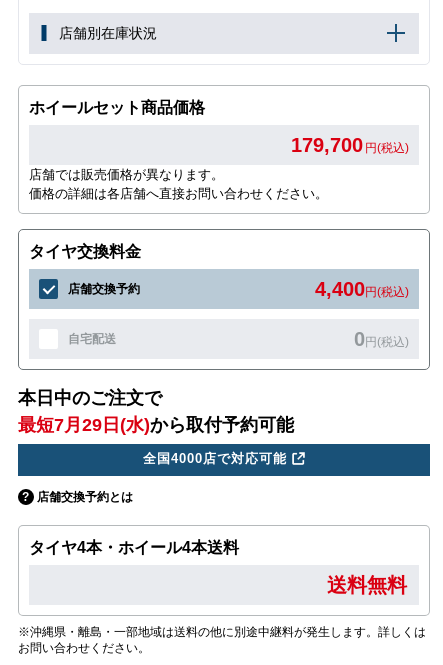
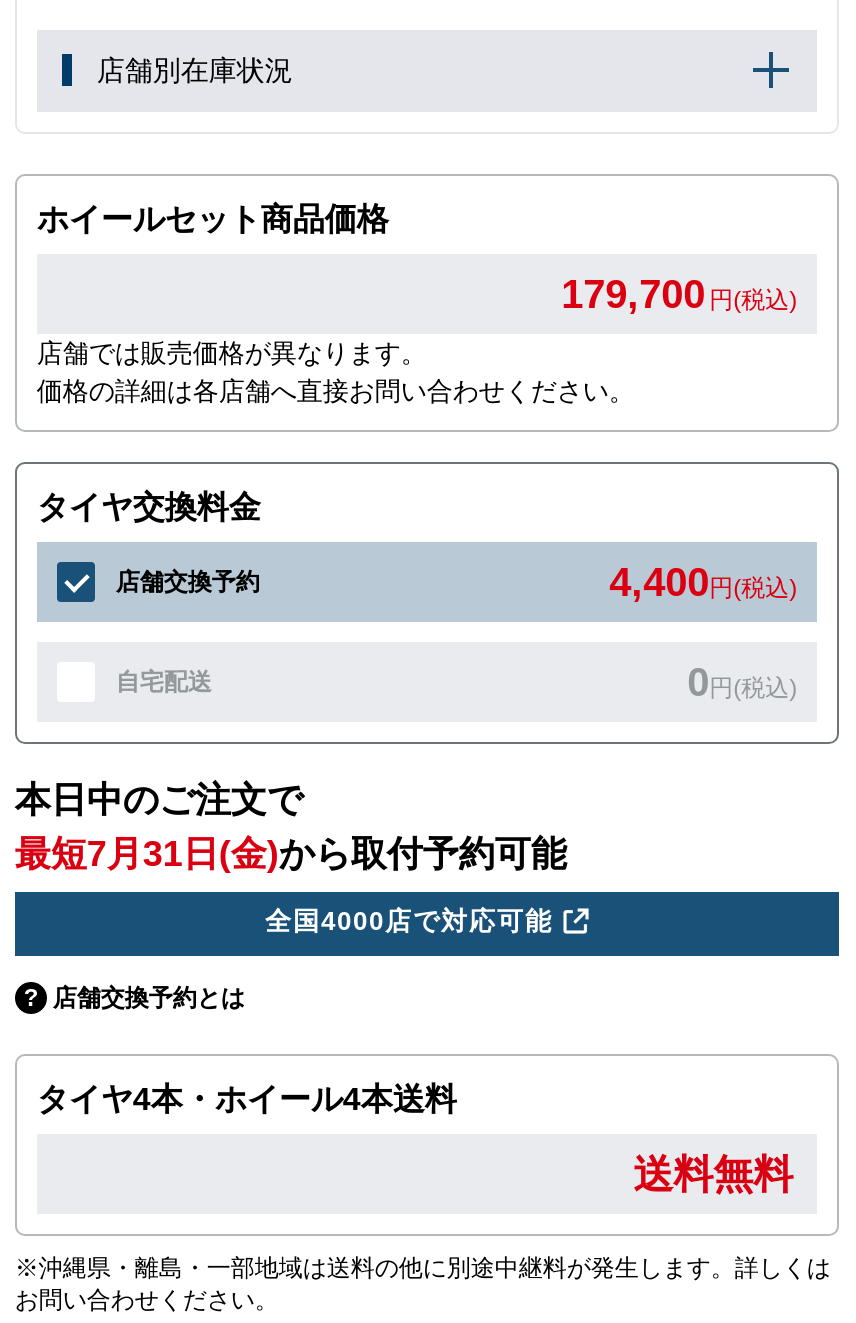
[18,415,294,435] 最短7月29日(水)から取付予約可能 -> [15,834,567,874] 最短7月31日(金)から取付予約可能

